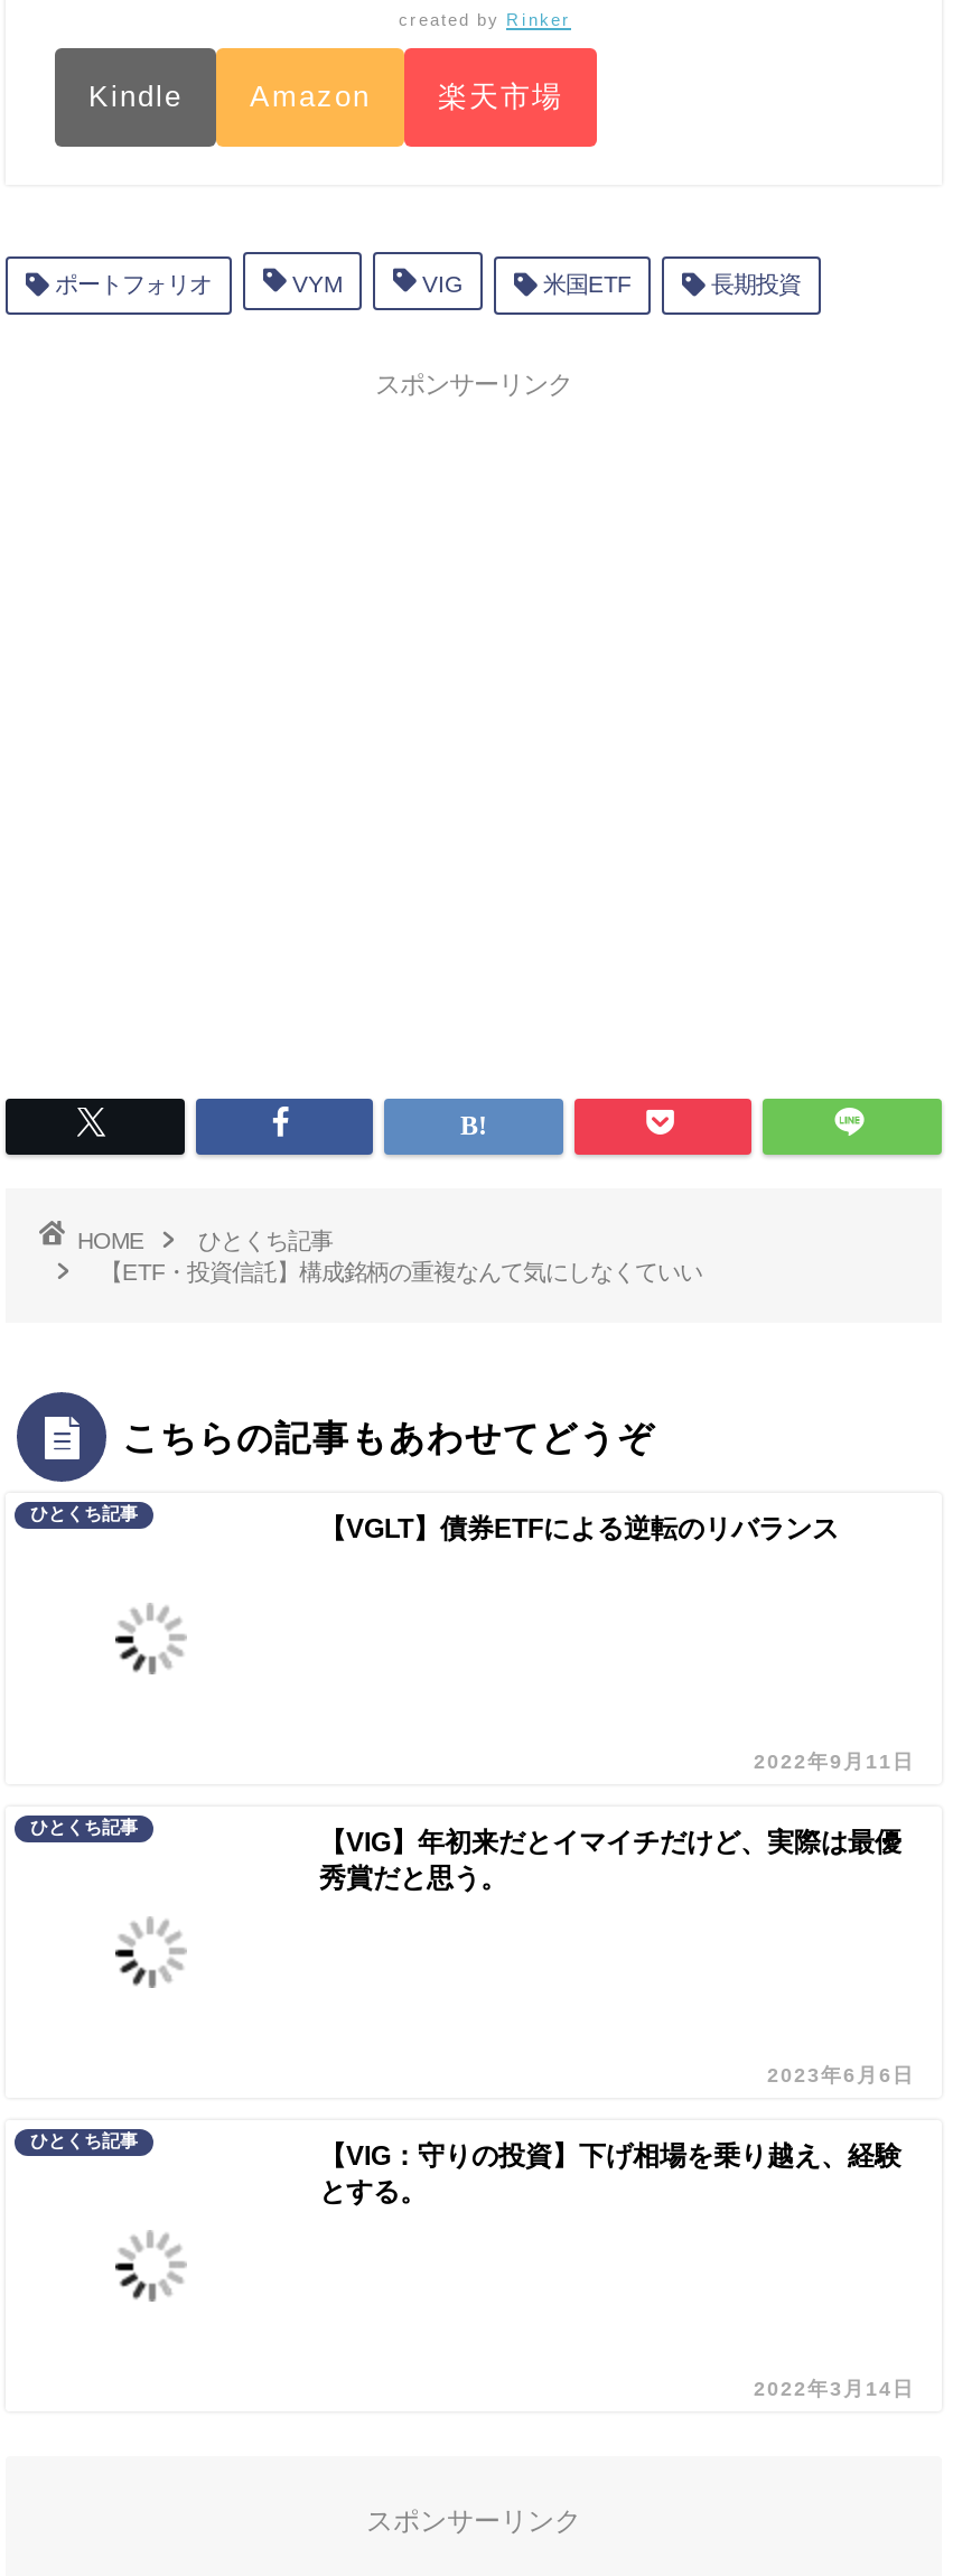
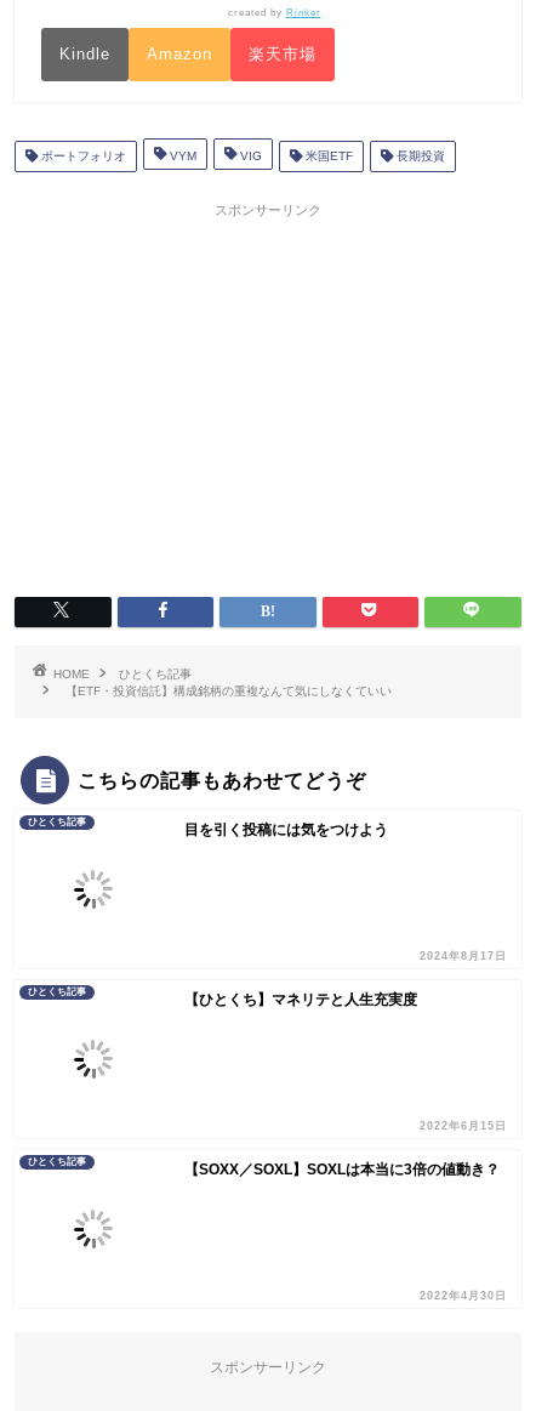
[319,1514,839,1545] 【VGLT】債券ETFによる逆転のリバランス -> [184,822,388,839] 目を引く投稿には気をつけよう
[754,1751,915,1774] 2022年9月11日 -> [420,950,507,963] 2024年8月17日
[319,1828,901,1895] 【VIG】年初来だとイマイチだけど、実際は最優 | 秀賞だと思う。 -> [184,992,417,1009] 【ひとくち】マネリテと人生充実度
[767,2065,915,2087] 2023年6月6日 -> [420,1120,507,1132] 2022年6月15日
[319,2141,901,2208] 【VIG：守りの投資】下げ相場を乗り越え、経験 | とする。 -> [184,1162,500,1179] 【SOXX／SOXL】SOXLは本当に3倍の値動き？
[754,2379,915,2401] 2022年3月14日 -> [420,1290,507,1302] 2022年4月30日

